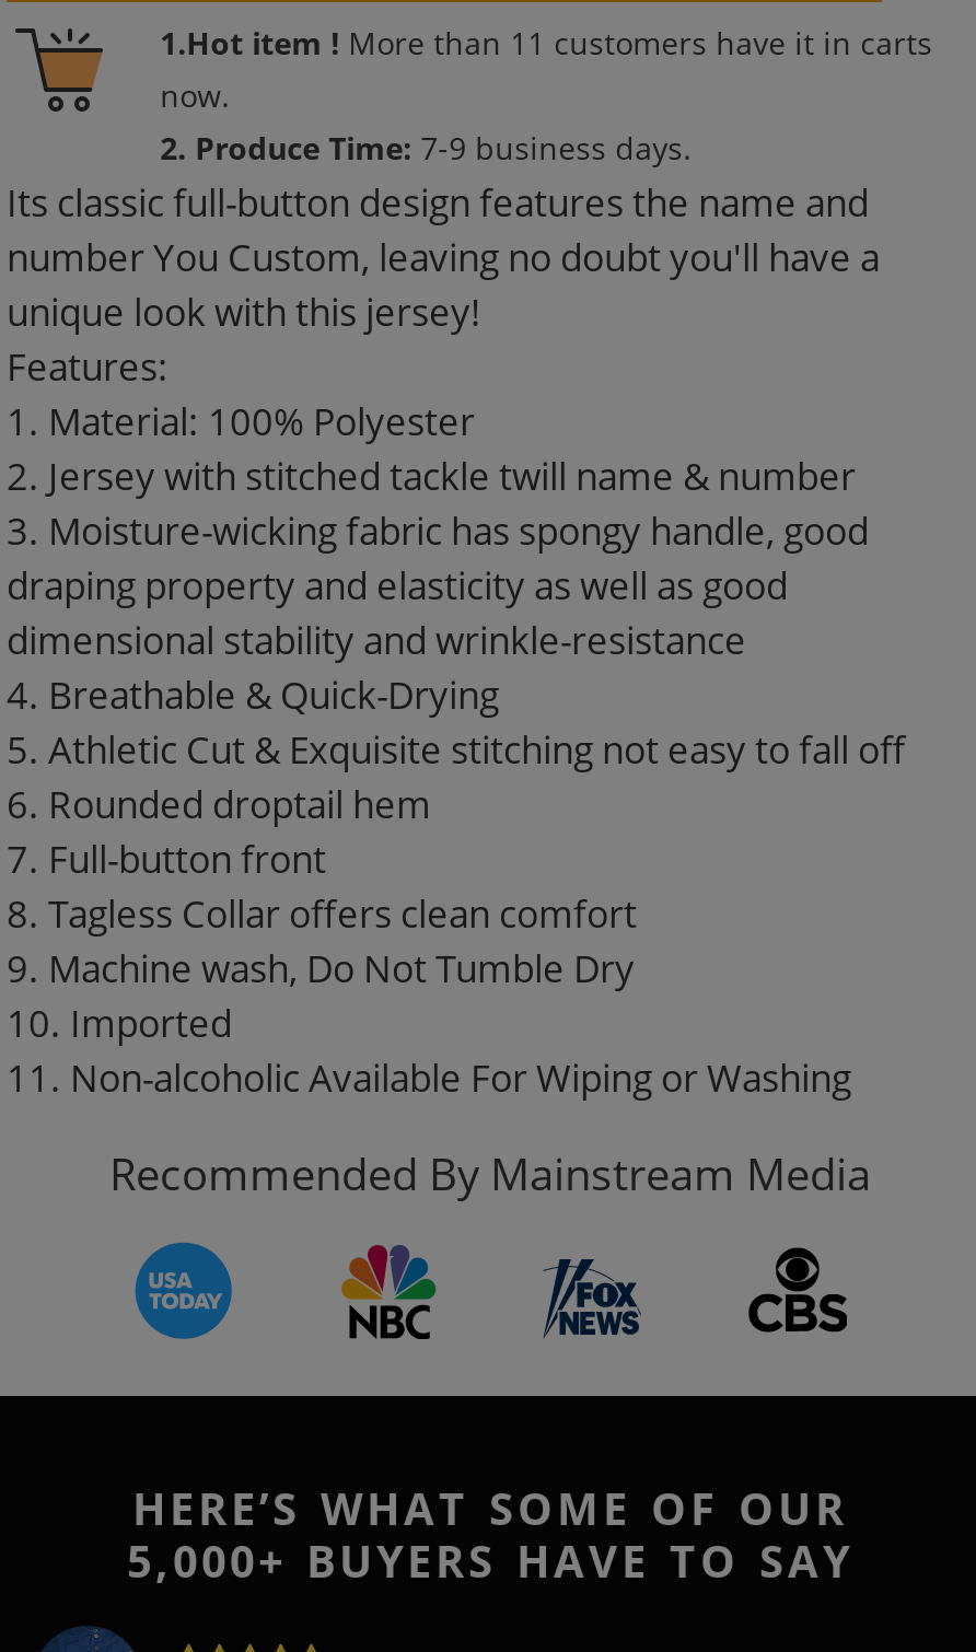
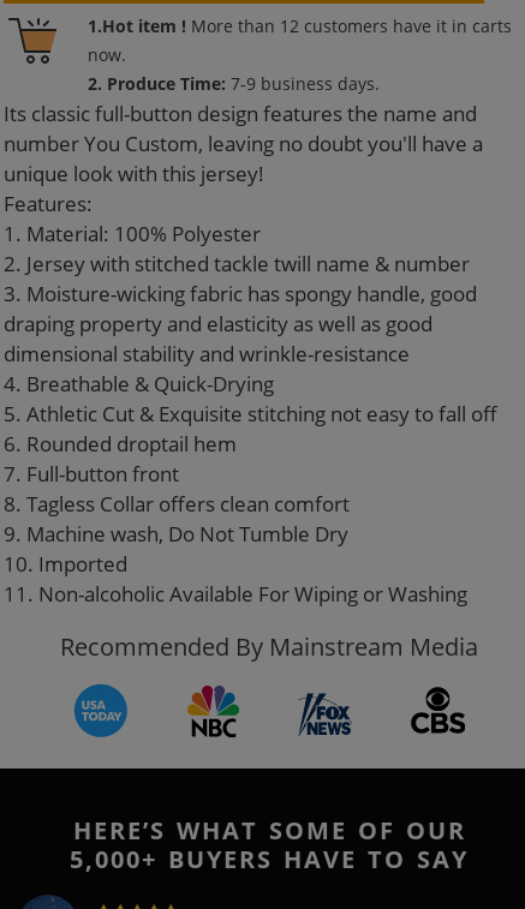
[160,22,932,64] 1.Hot item ! More than 11 customers have it in carts -> [88,15,512,37] 1.Hot item ! More than 12 customers have it in carts

